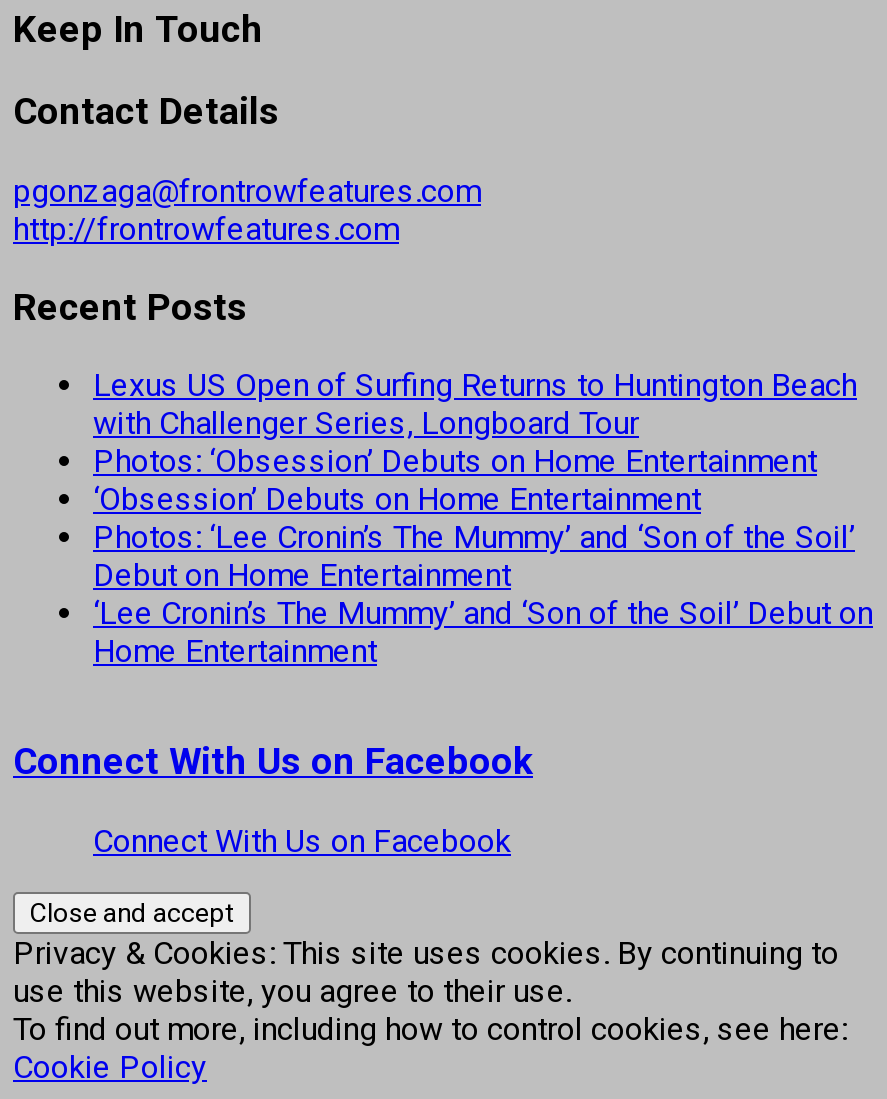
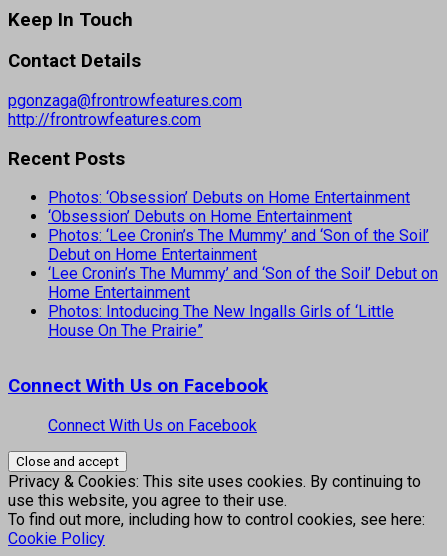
[93,367,857,443] Lexus US Open of Surfing Returns to Huntington Beach | with Challenger Series, Longboard Tour -> none
moved [93,443,873,671] -> [48,188,438,302]: Photos: ‘Obsession’ Debuts on Home Entertainment | ‘Obsession’ Debuts on Home Entertainment | Photos: ‘Lee Cronin’s The Mummy’ and ‘Son of the Soil’ | Debut on Home Entertainment | ‘Lee Cronin’s The Mummy’ and ‘Son of the Soil’ Debut on | Home Entertainment
none -> [48,302,394,340] Photos: Intoducing The New Ingalls Girls of ‘Little | House On The Prairie”

